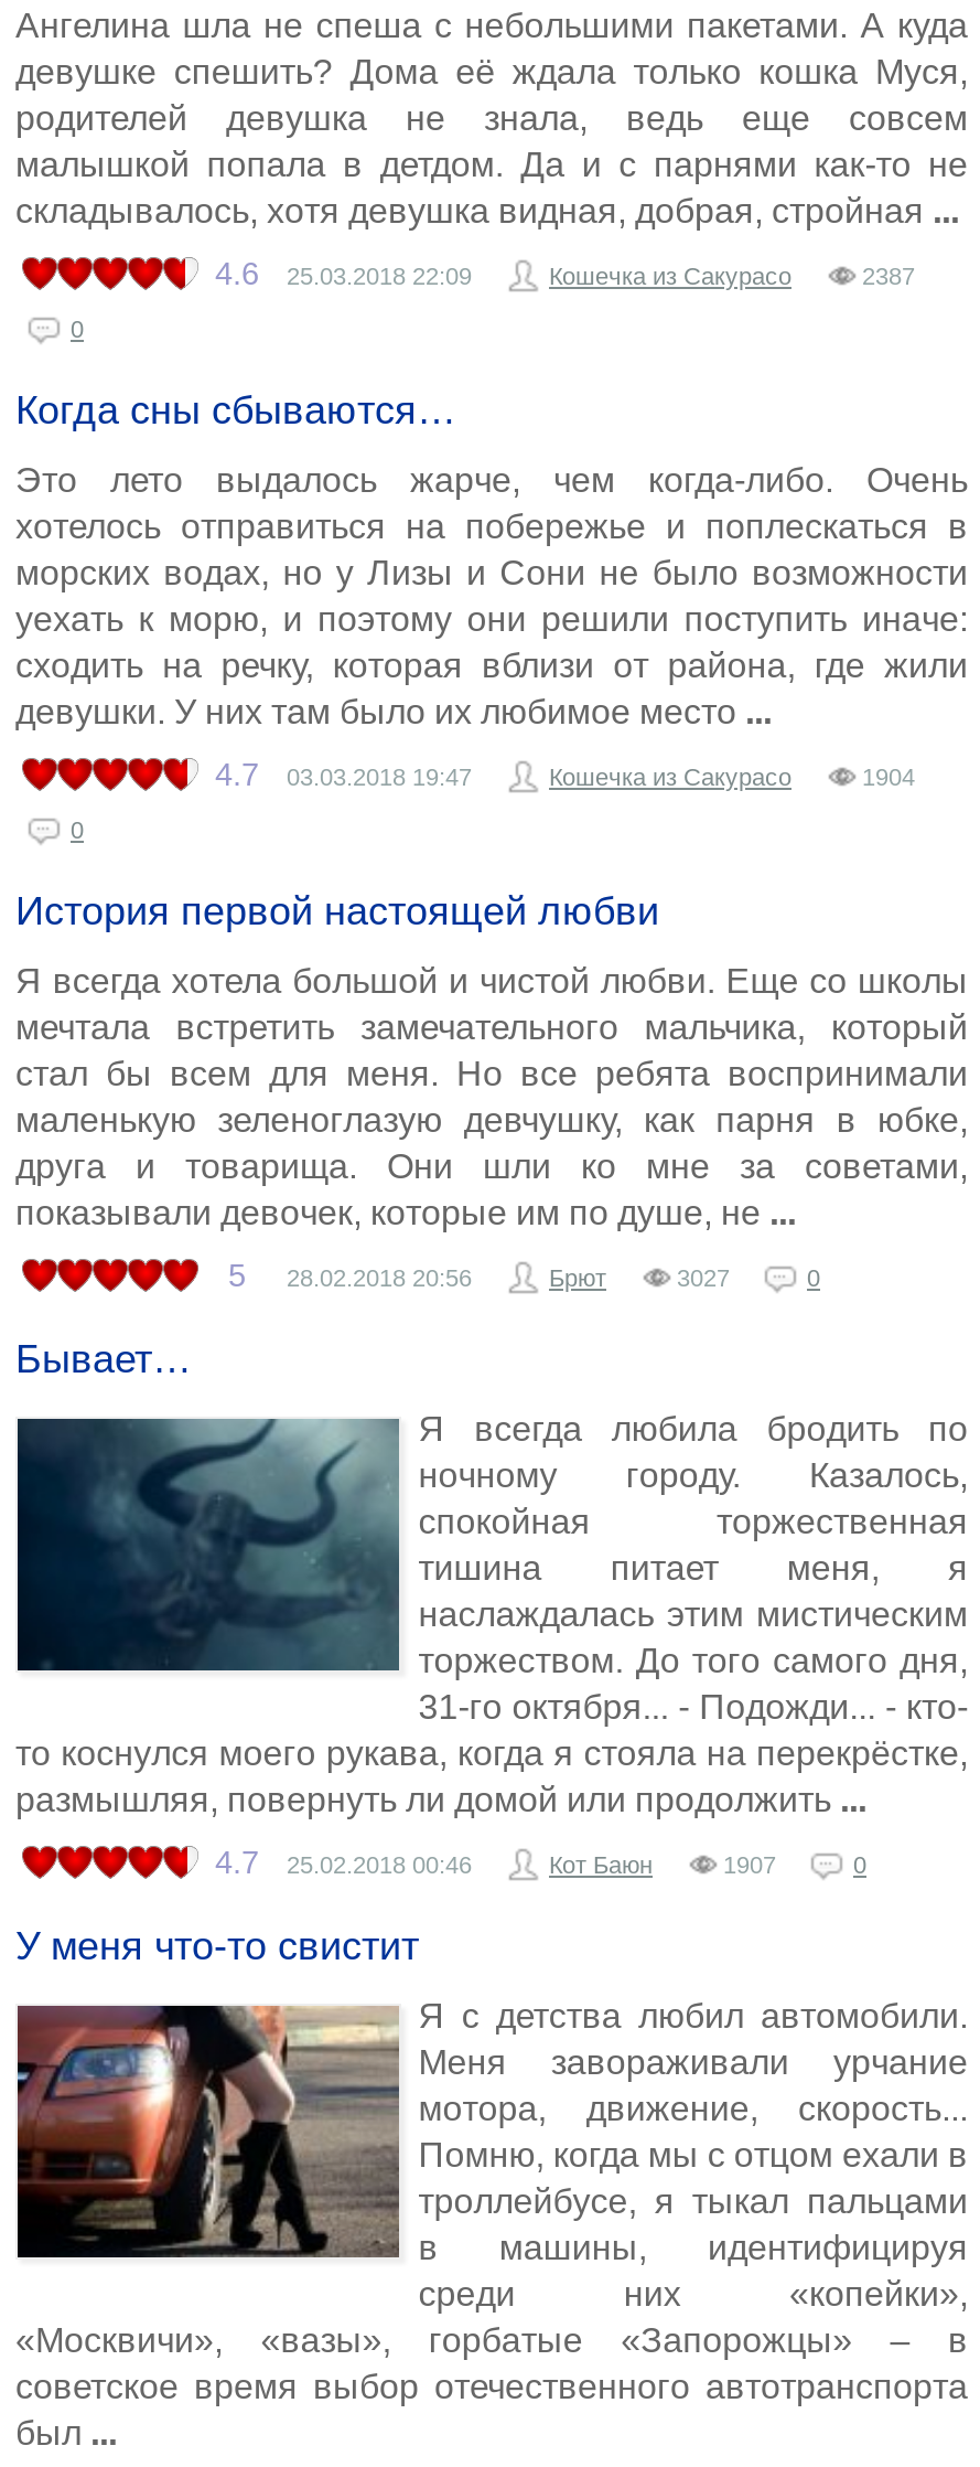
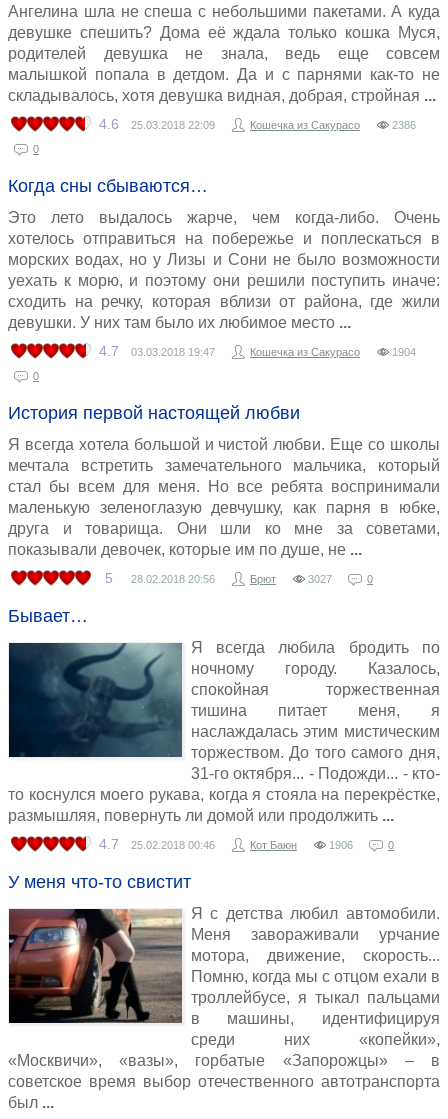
[862,263,915,289] 2387 -> [392,119,416,131] 2386
[723,1851,776,1878] 1907 -> [329,839,353,851] 1906

